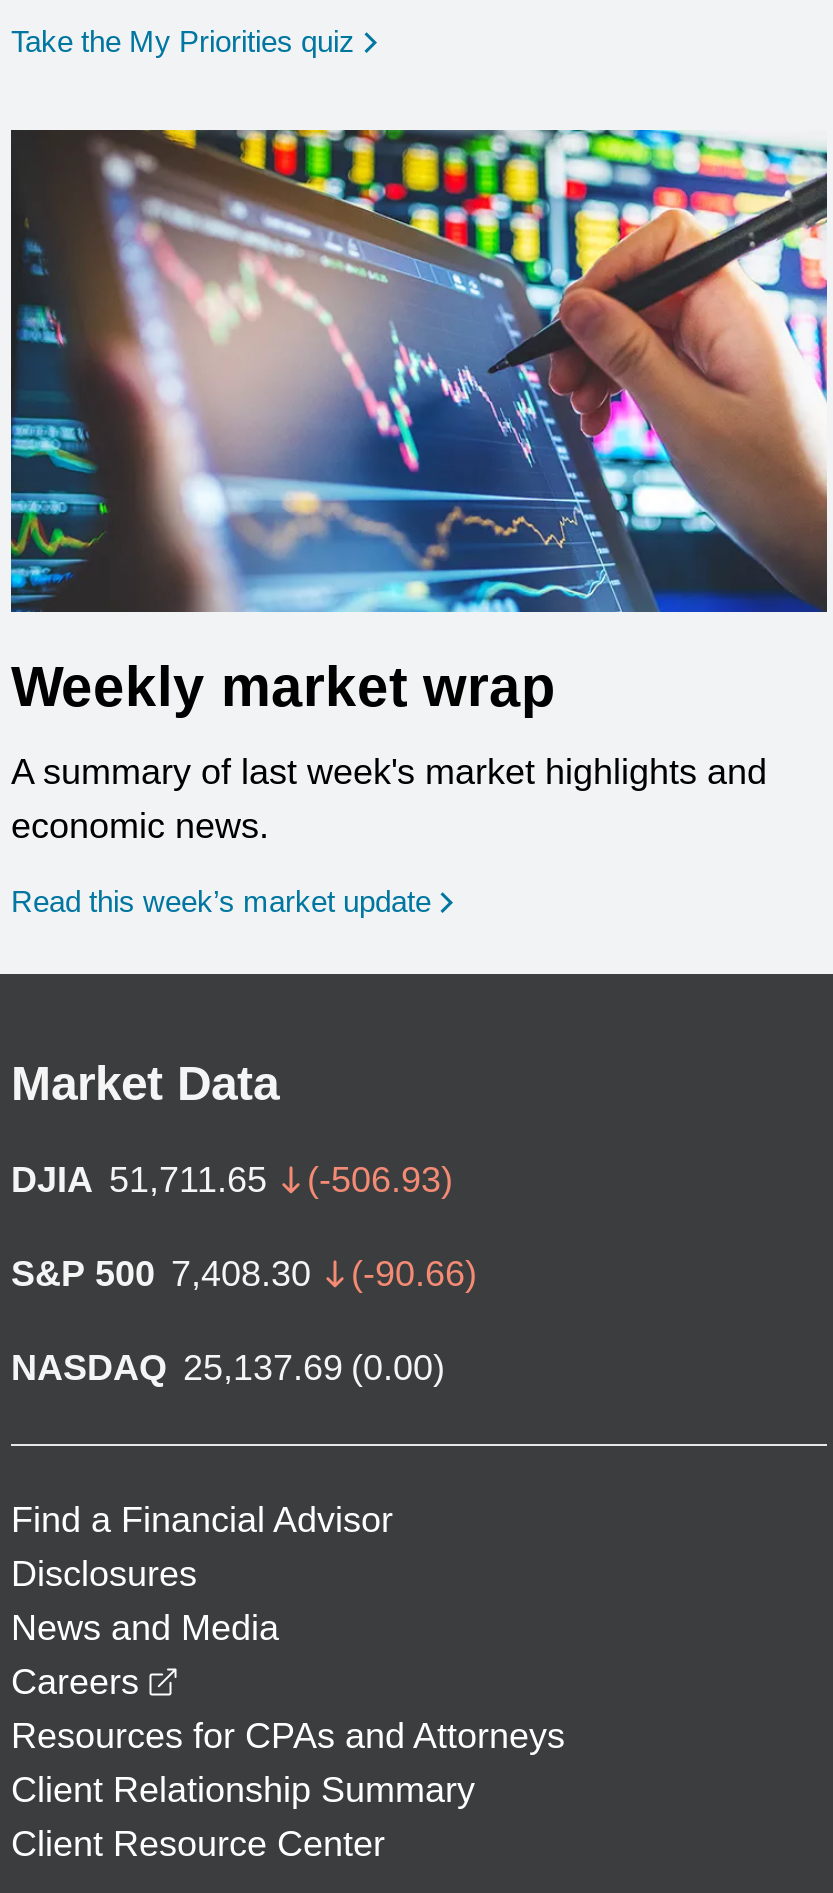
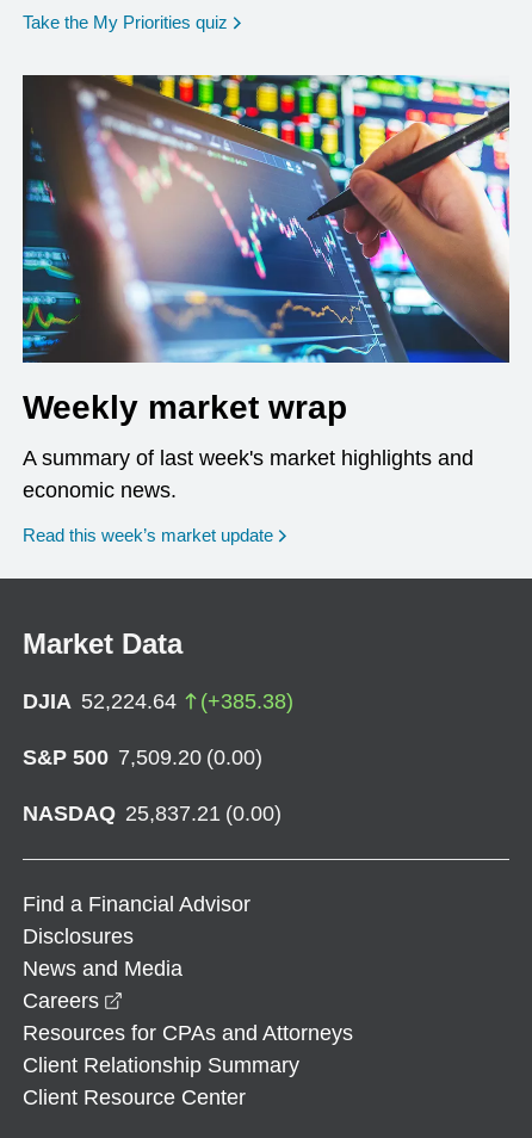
[11,1160,453,1200] DJIA 51,711.65 | (-506.93) -> [23,689,293,713] DJIA 52,224.64 | (+385.38)
[11,1254,477,1294] S&P 500 7,408.30 | (-90.66) -> [23,745,262,769] S&P 500 7,509.20 (0.00)
[11,1348,445,1388] NASDAQ 25,137.69 (0.00) -> [23,801,282,825] NASDAQ 25,837.21 (0.00)

